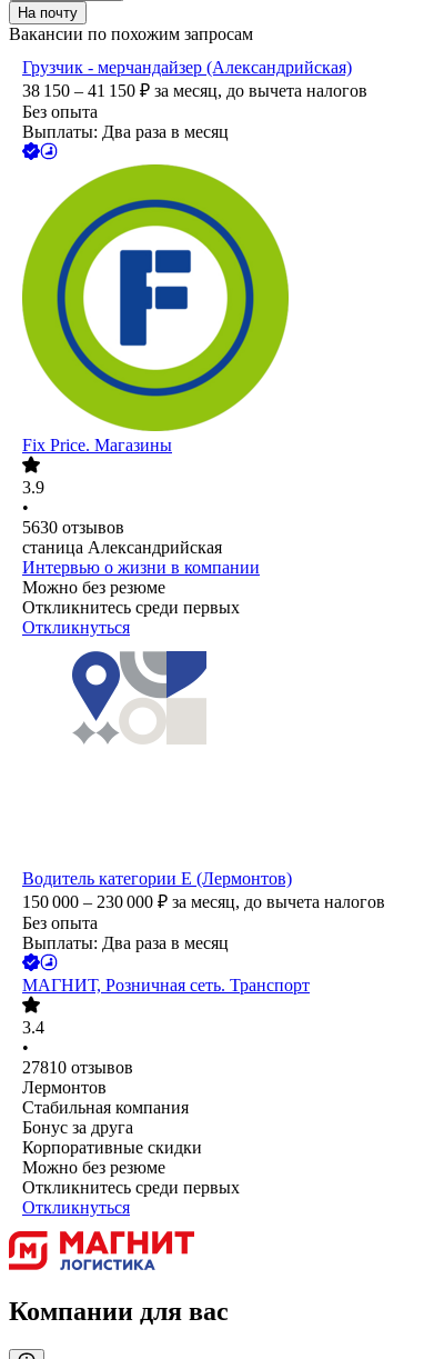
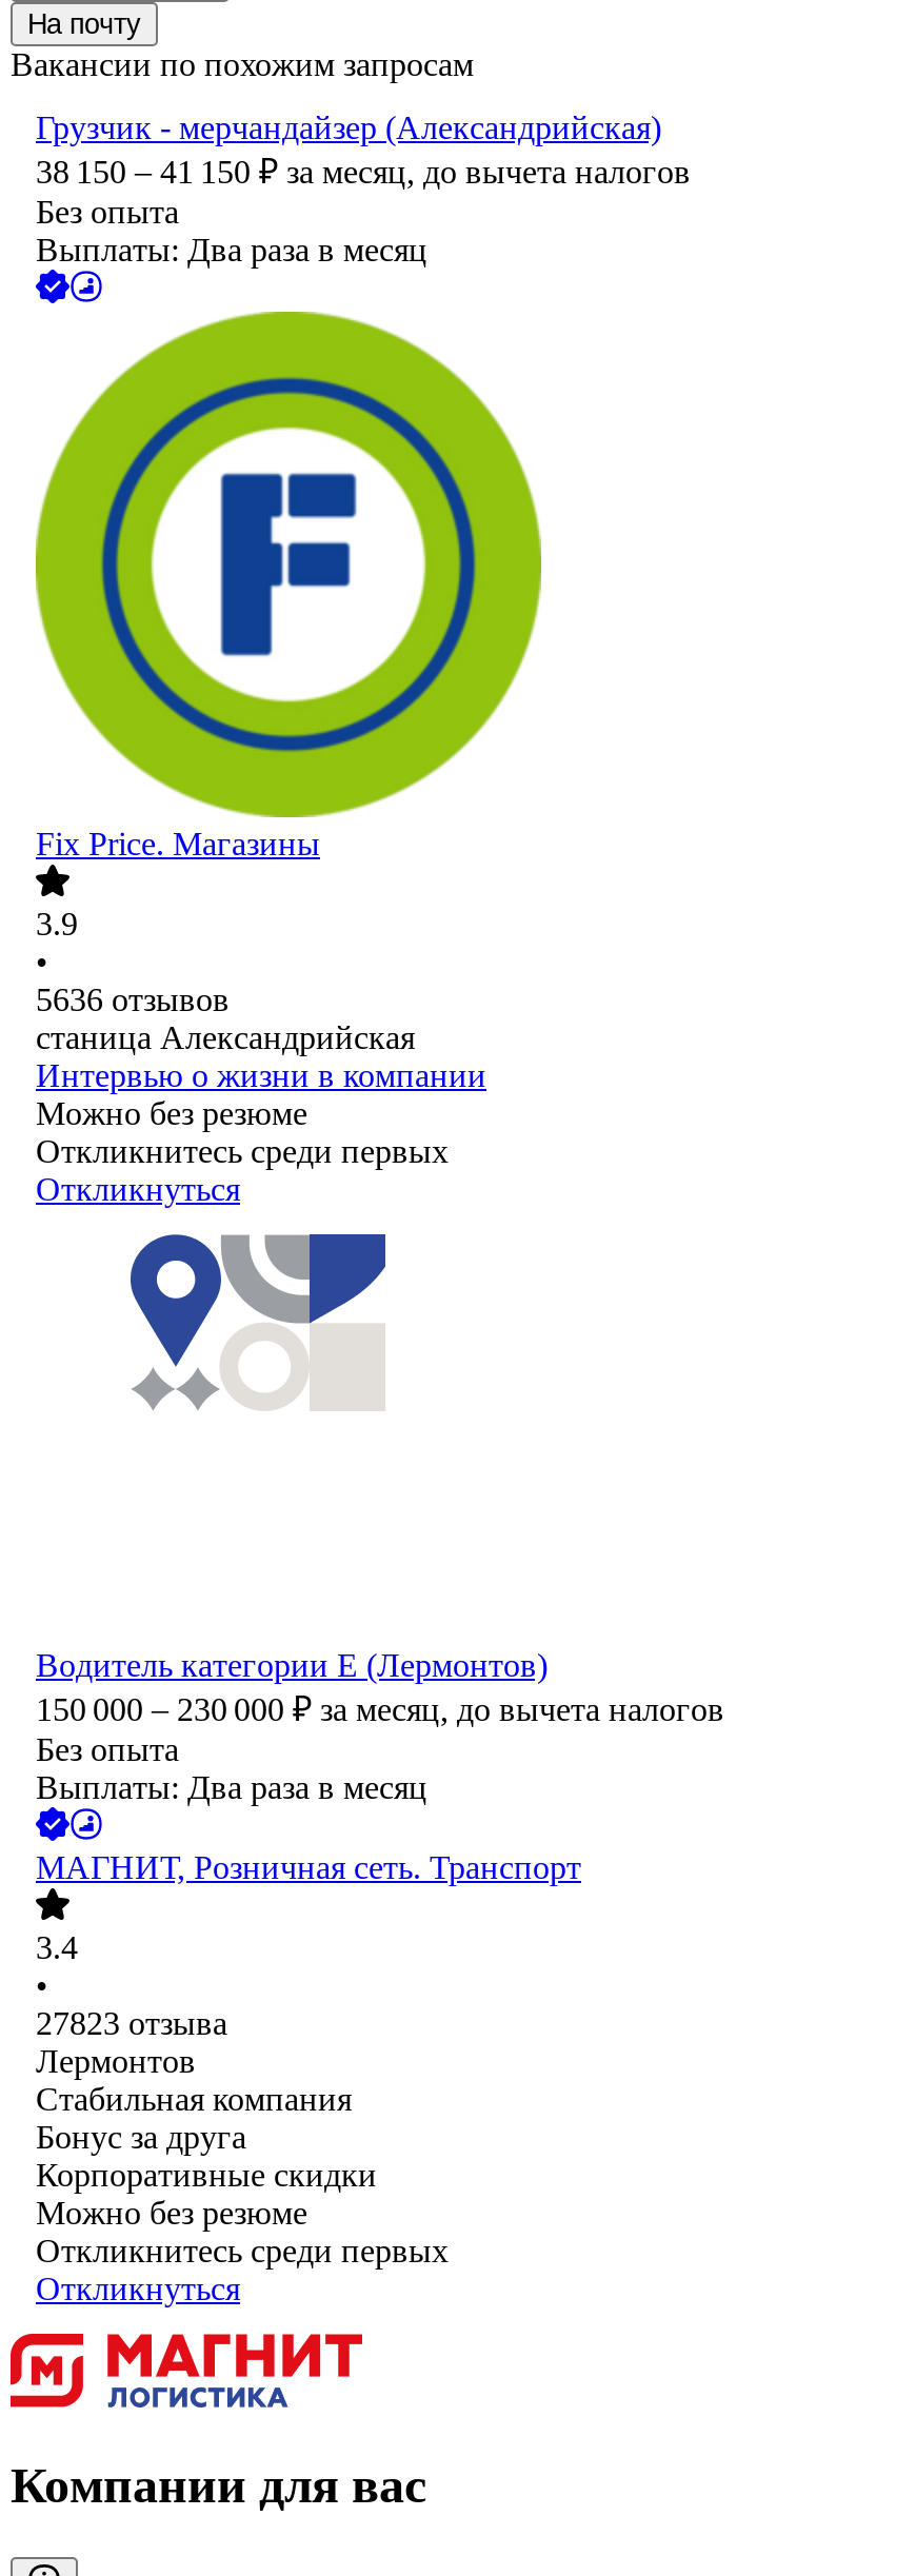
[22,518,124,537] 5630 отзывов -> [36,983,230,1018] 5636 отзывов
[22,1058,133,1077] 27810 отзывов -> [36,2006,227,2042] 27823 отзыва

